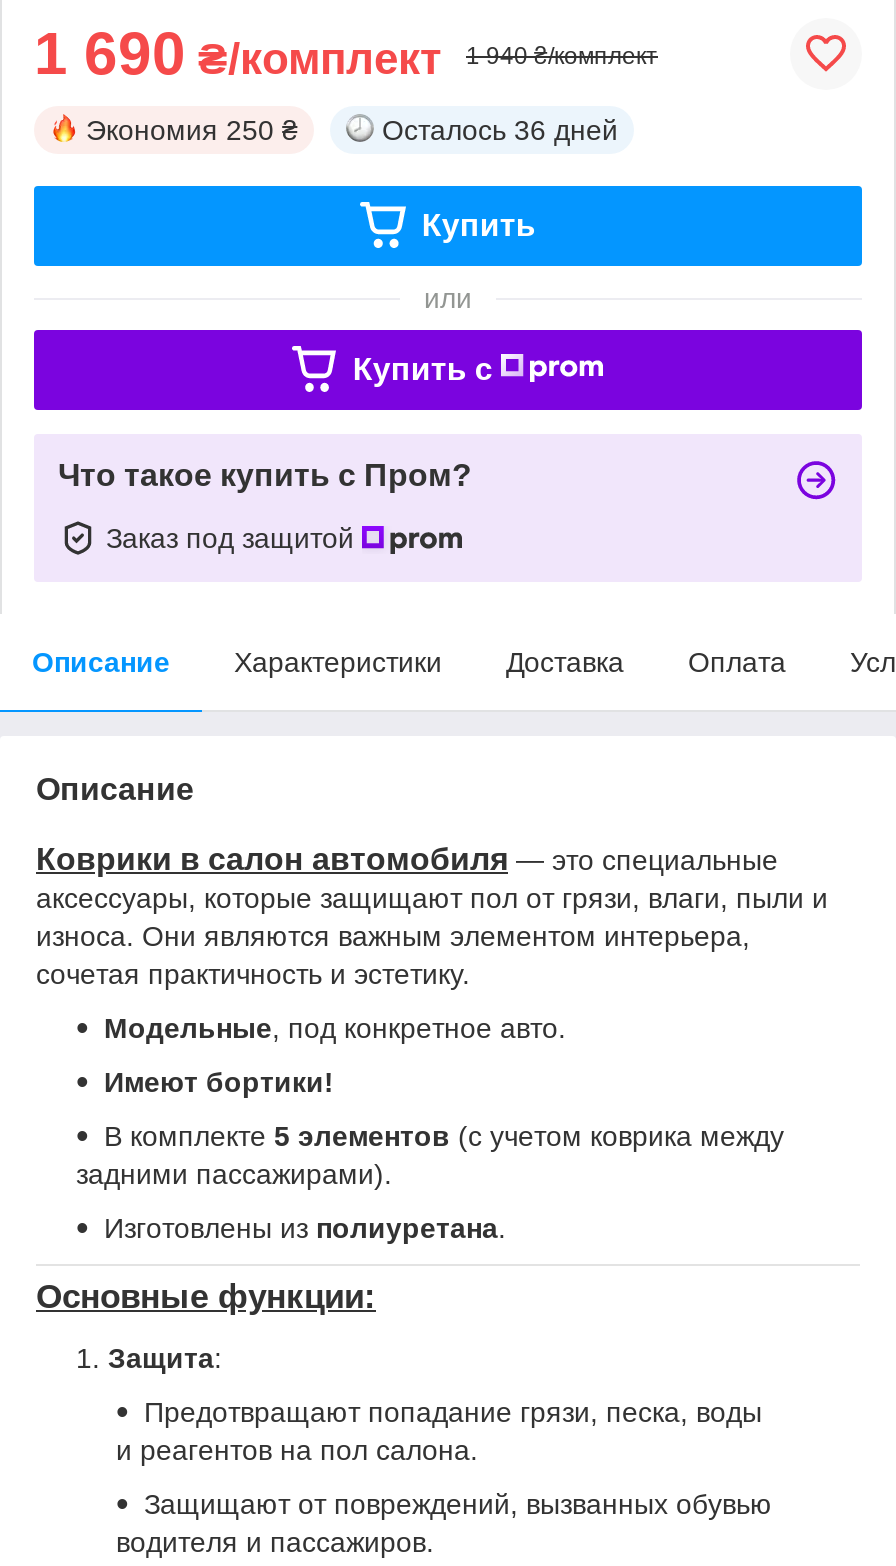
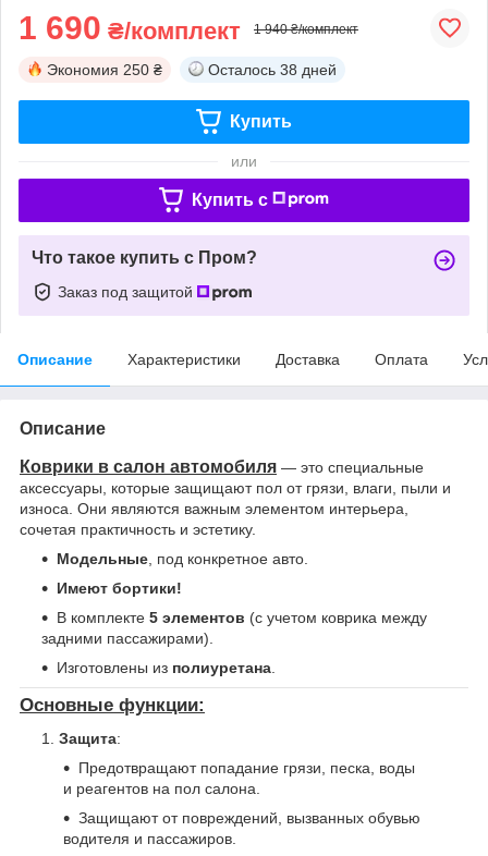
[382,114,618,146] Осталось 36 дней -> [208,61,337,78] Осталось 38 дней

